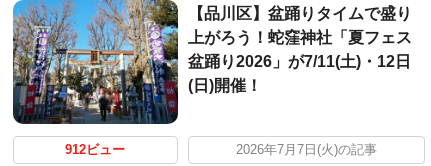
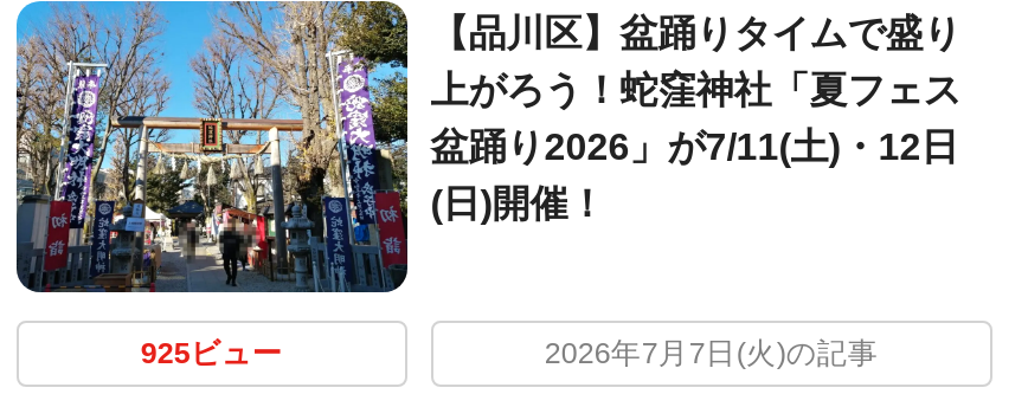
[65,143,125,157] 912ビュー -> [140,338,283,371] 925ビュー

